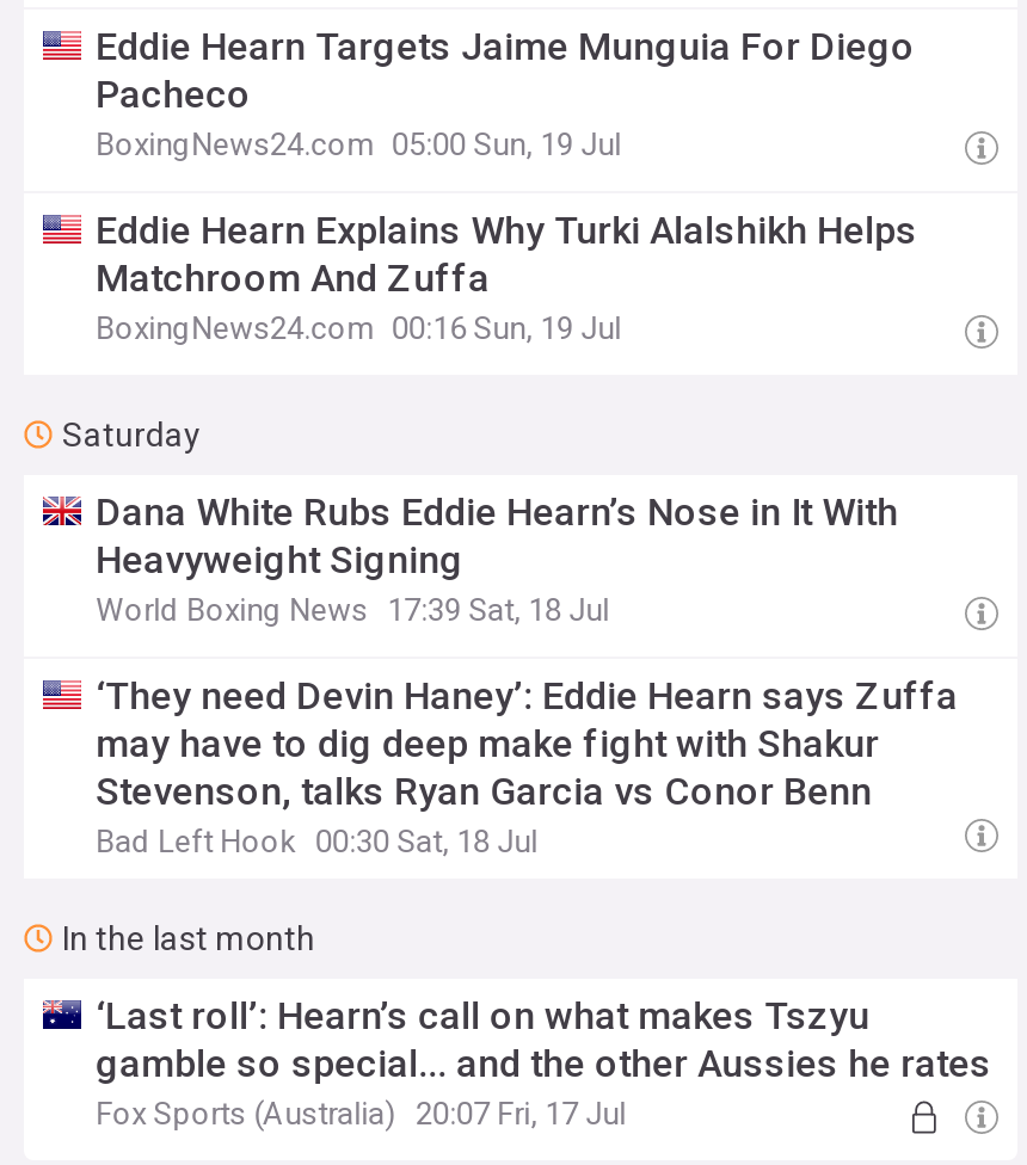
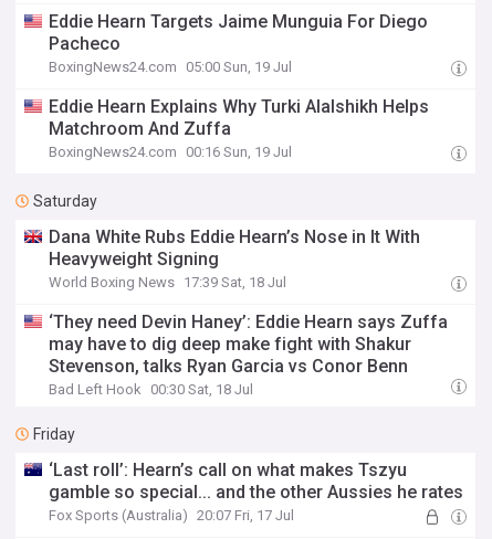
[62,919,315,957] In the last month -> [33,425,75,443] Friday

